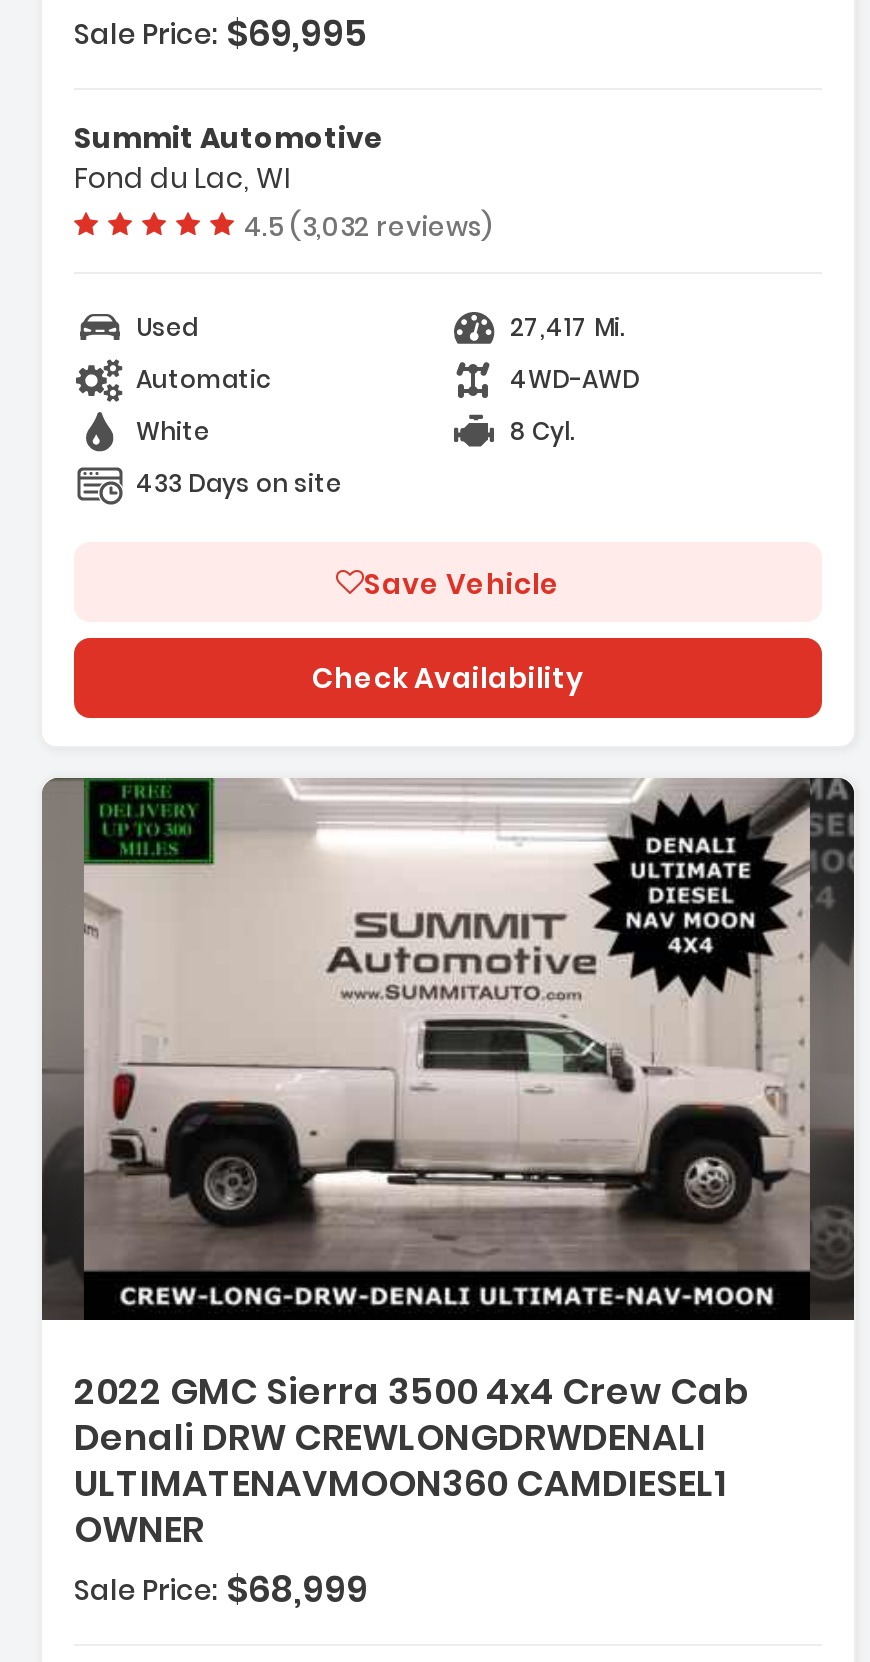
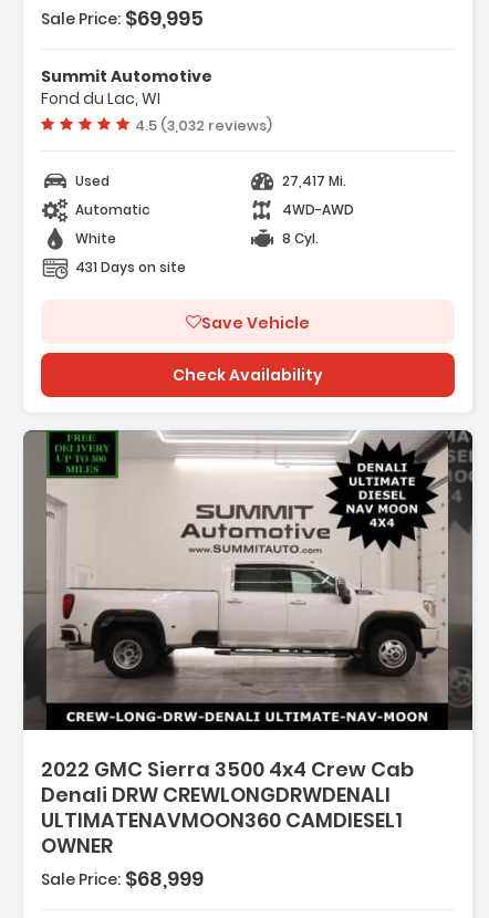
[136,466,342,500] 433 Days on site -> [75,258,186,277] 431 Days on site

